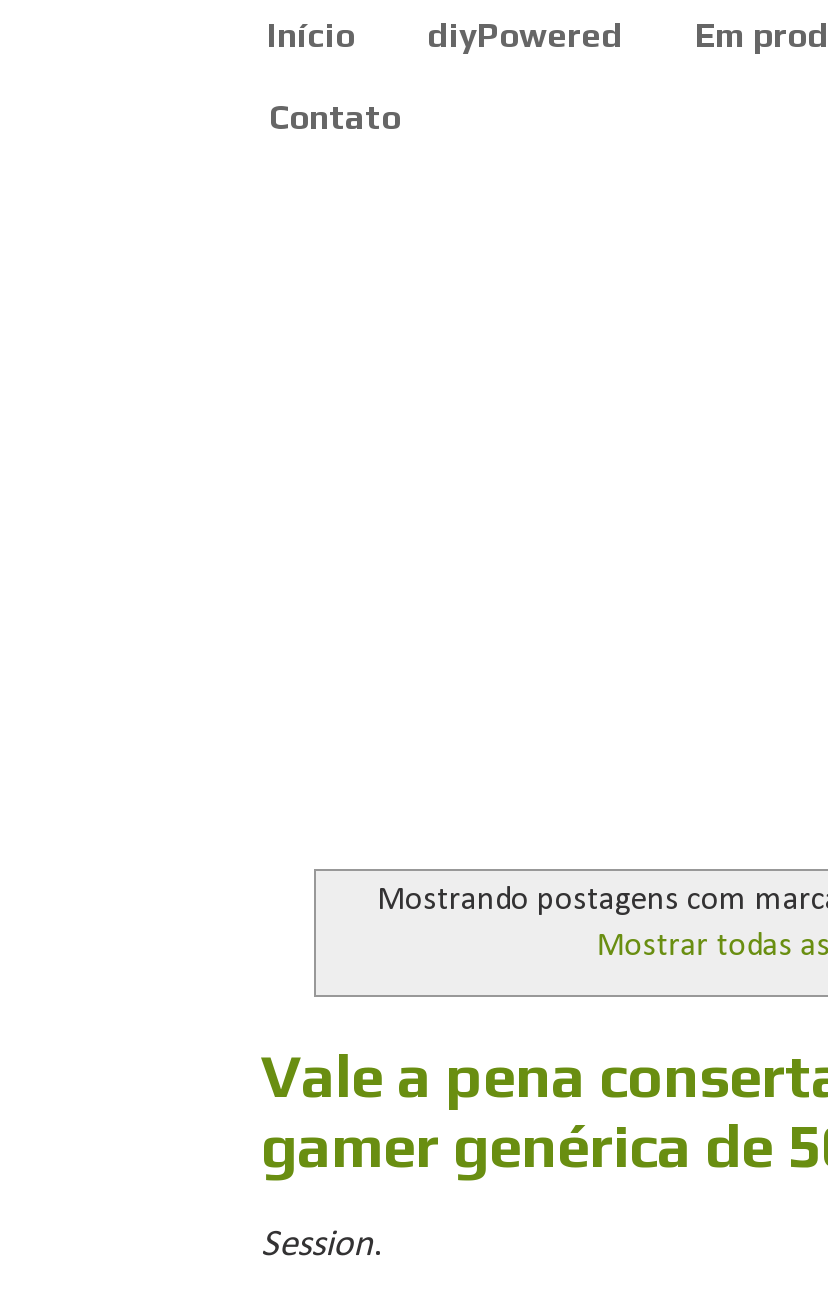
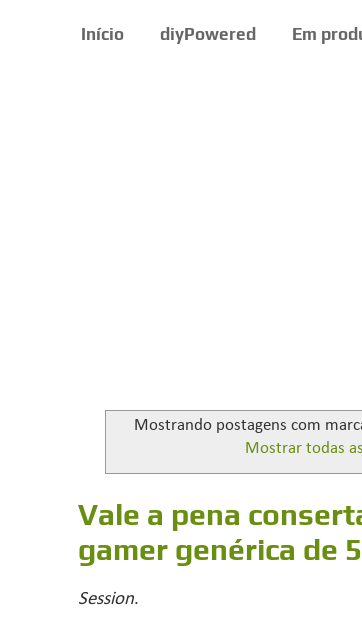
[269,96,401,136] Contato -> none

